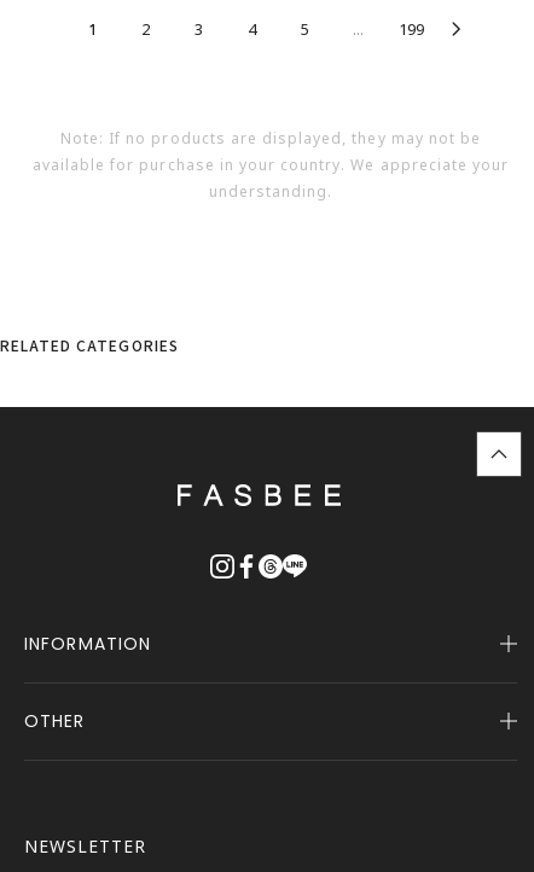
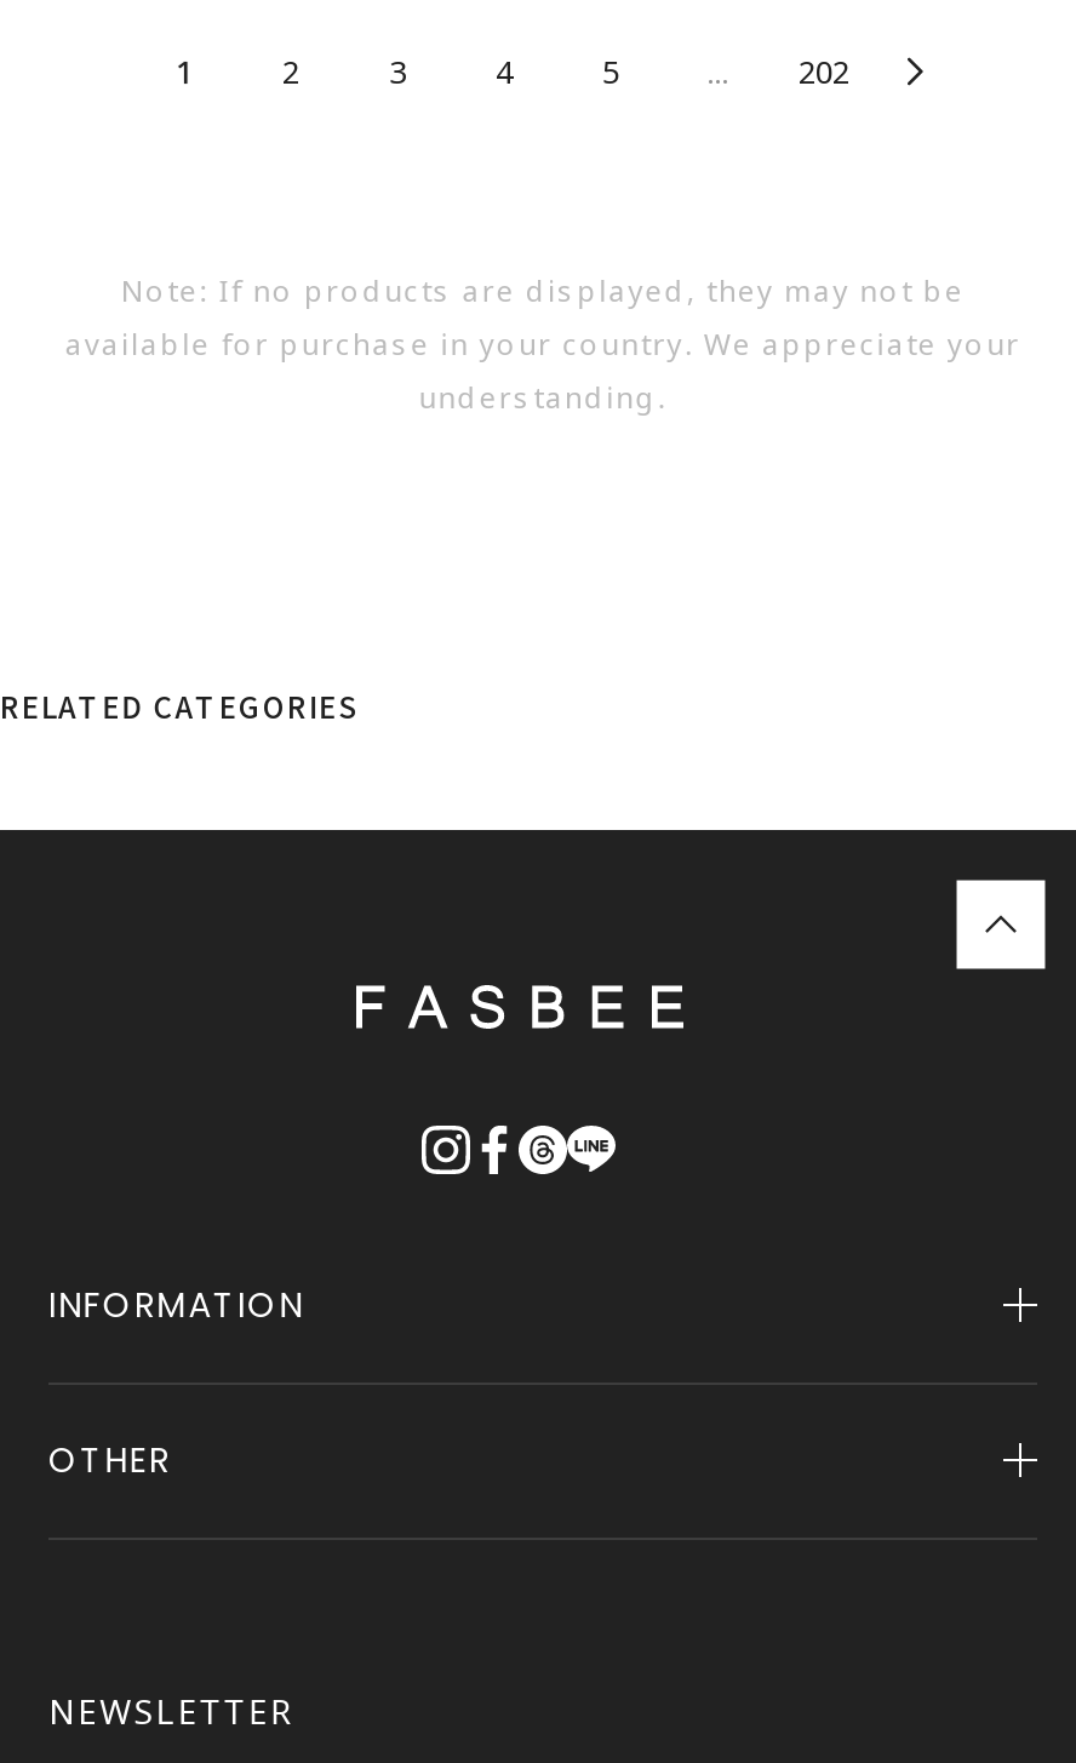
[398,18,423,39] 199 -> [799,49,849,93] 202

